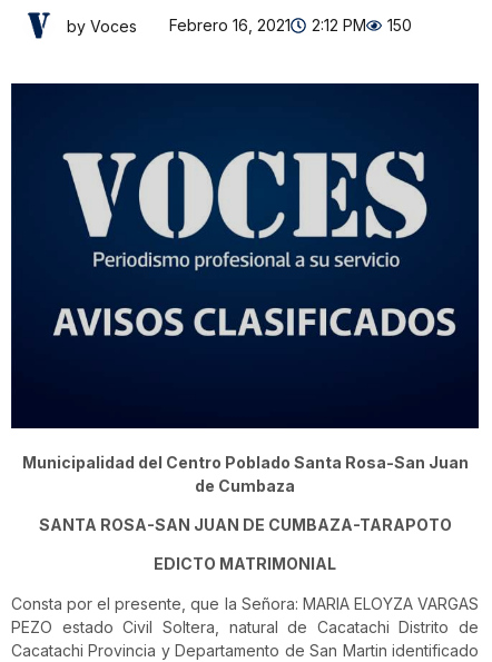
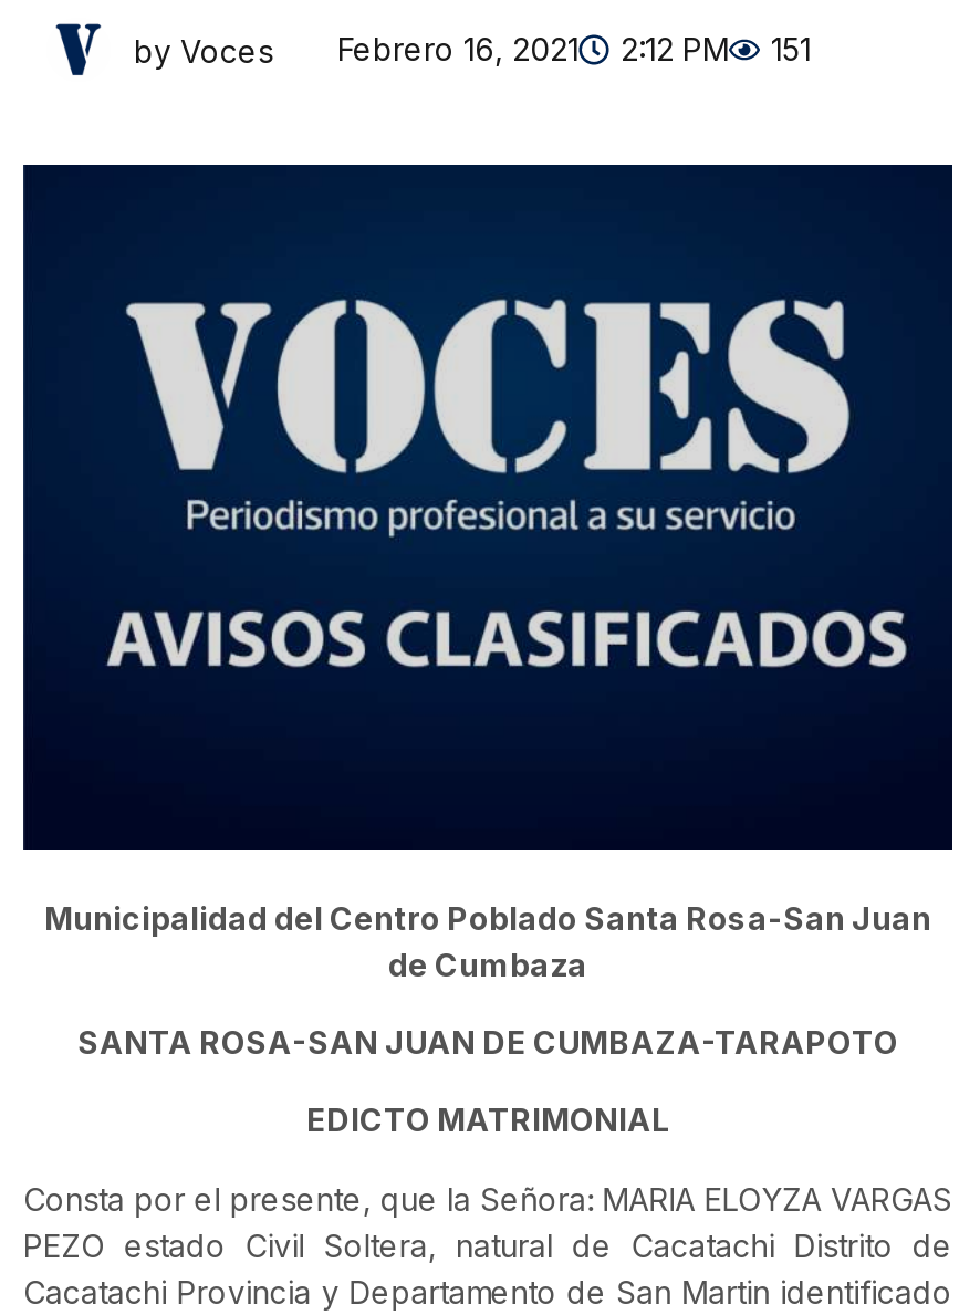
[67,16,412,35] by Voces Febrero 16, 2021 2:12 PM 150 -> [134,30,811,69] by Voces Febrero 16, 2021 2:12 PM 151

